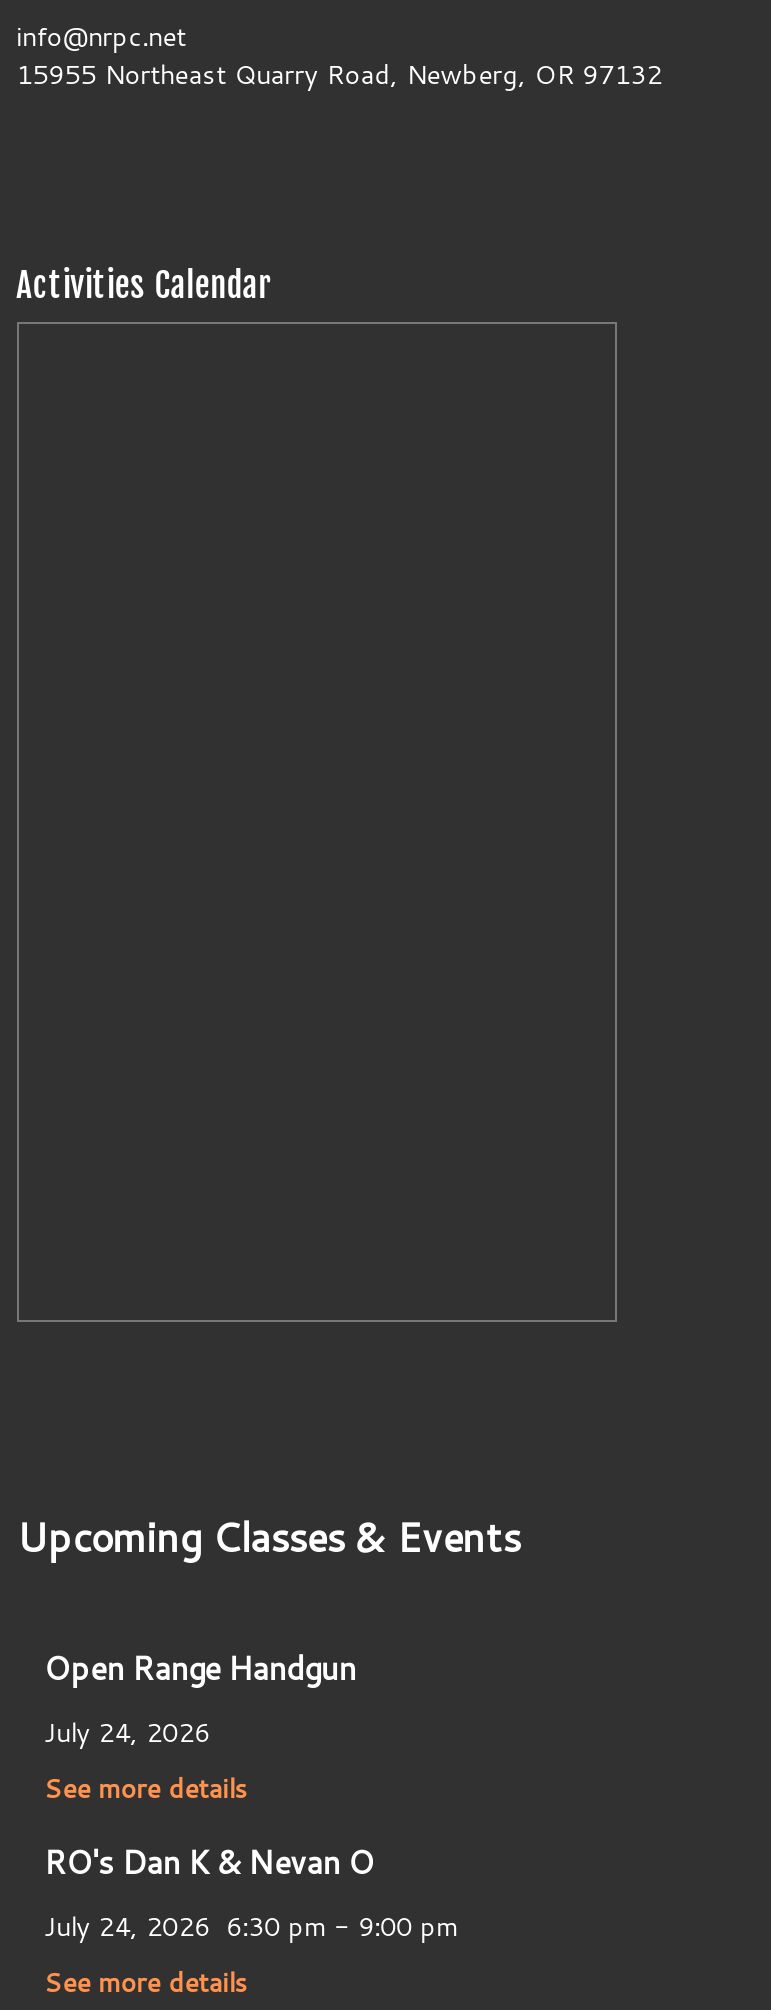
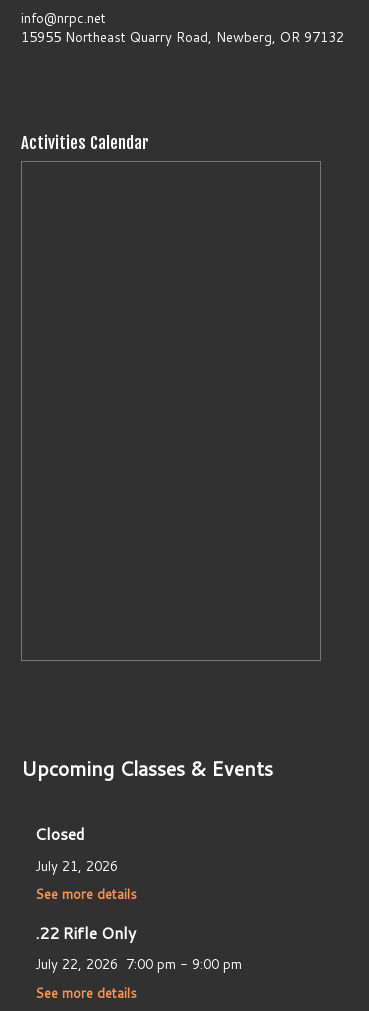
[44,1647,356,1691] Open Range Handgun -> [35,823,85,845] Closed
[44,1711,210,1749] July 24, 2026 -> [35,855,118,874] July 21, 2026
[44,1841,374,1885] RO's Dan K & Nevan O -> [35,922,136,944] .22 Rifle Only
[44,1905,458,1943] July 24, 2026 6:30 pm - 9:00 pm -> [35,954,242,973] July 22, 2026 7:00 pm - 9:00 pm

